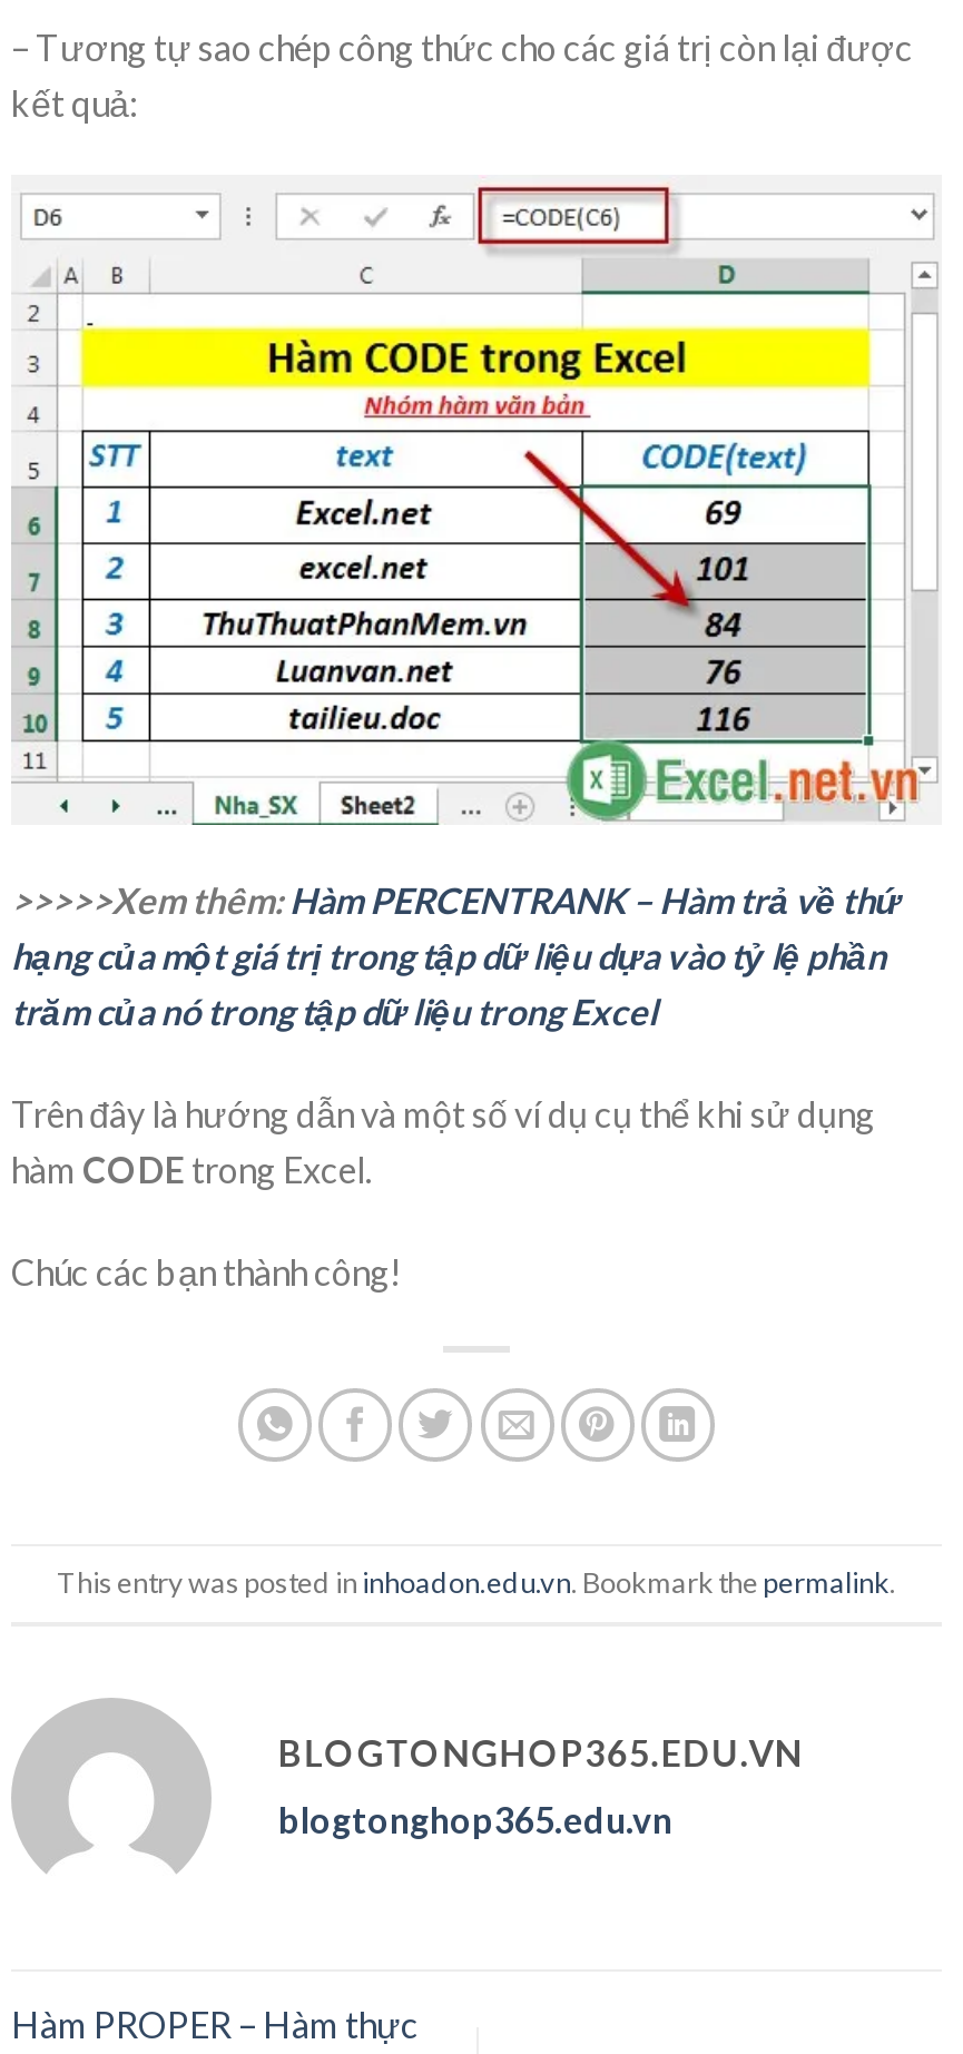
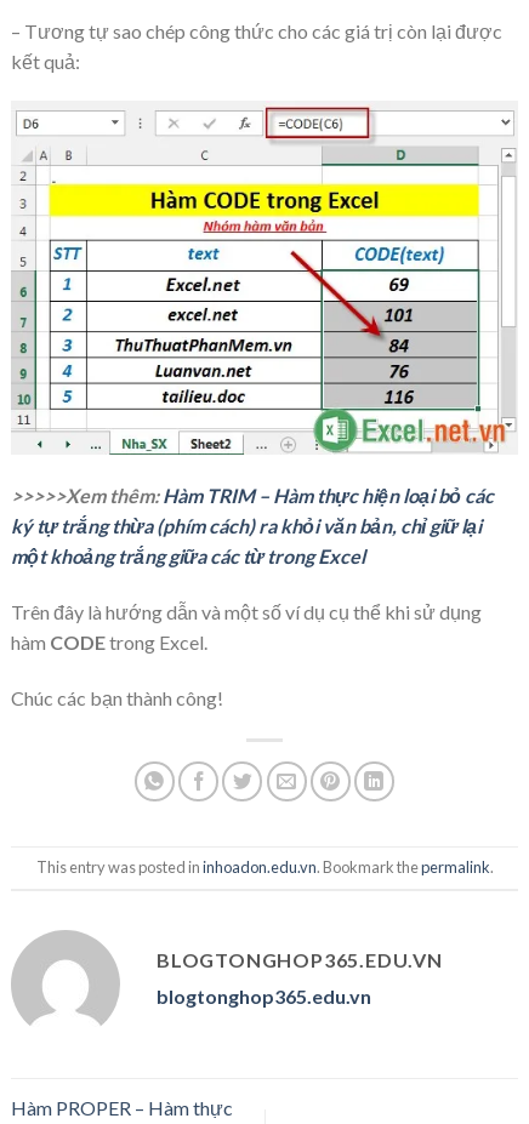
[11,879,900,1032] >>>>>Xem thêm: Hàm PERCENTRANK – Hàm trả về thứ | hạng của một giá trị trong tập dữ liệu dựa vào tỷ lệ phần | trăm của nó trong tập dữ liệu trong Excel -> [11,484,494,568] >>>>>Xem thêm: Hàm TRIM – Hàm thực hiện loại bỏ các | ký tự trắng thừa (phím cách) ra khỏi văn bản, chỉ giữ lại | một khoảng trắng giữa các từ trong Excel

